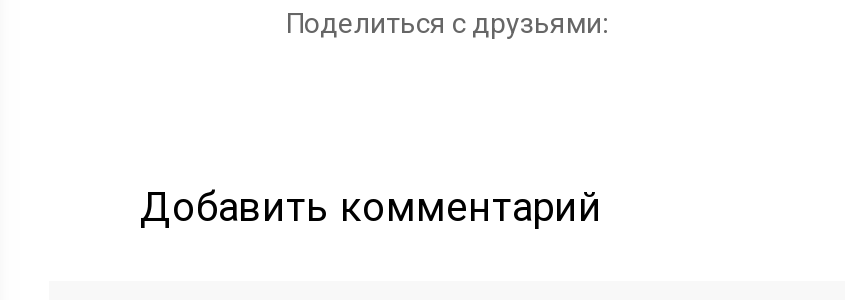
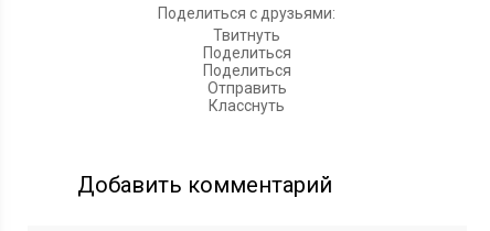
none -> [203,26,291,114] Твитнуть | Поделиться | Поделиться | Отправить | Класснуть

